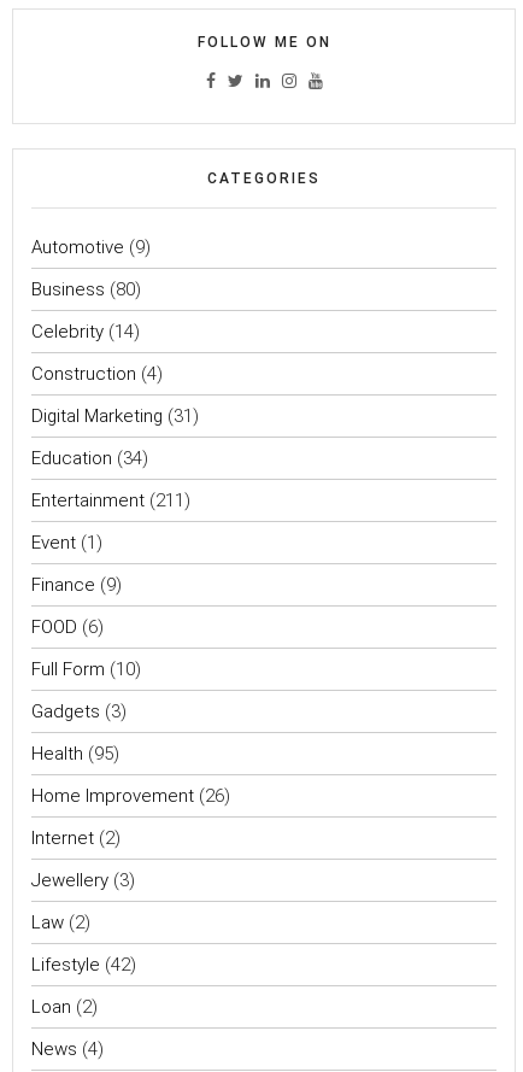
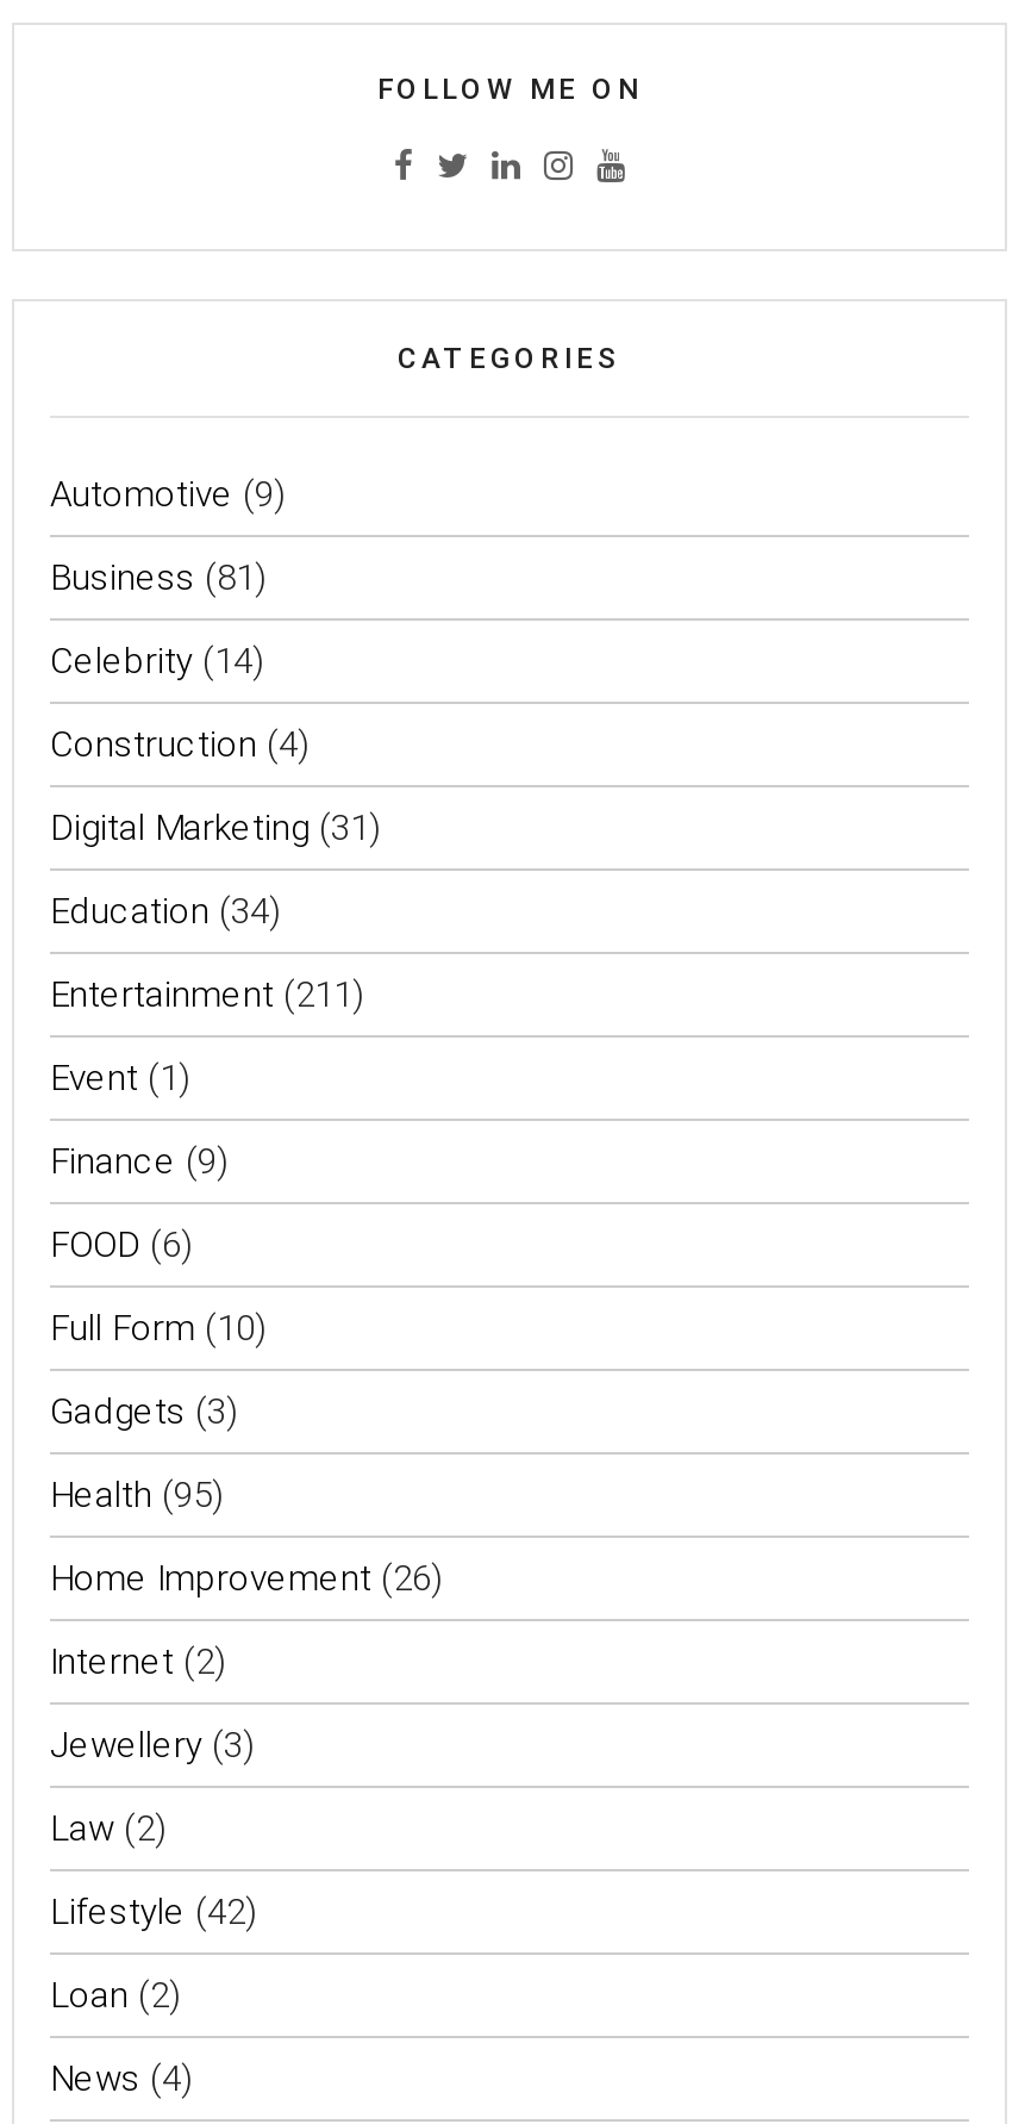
[31,278,141,300] Business (80) -> [50,556,267,599] Business (81)

